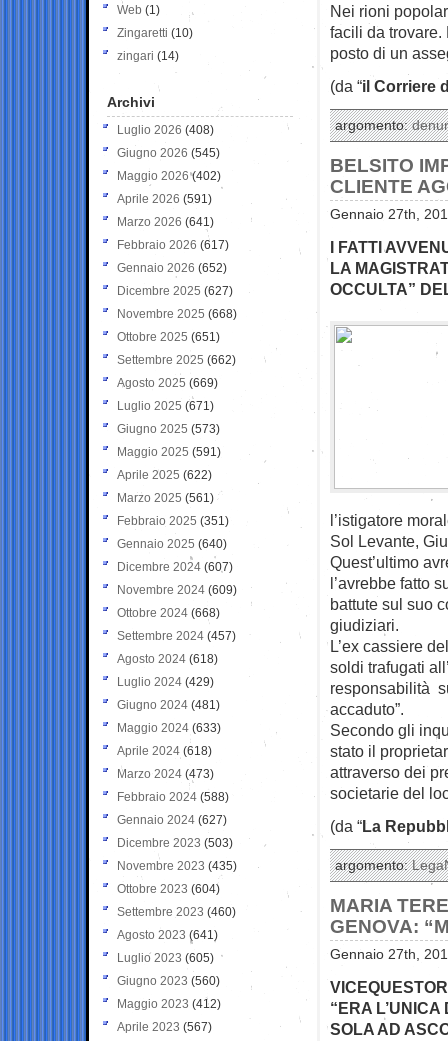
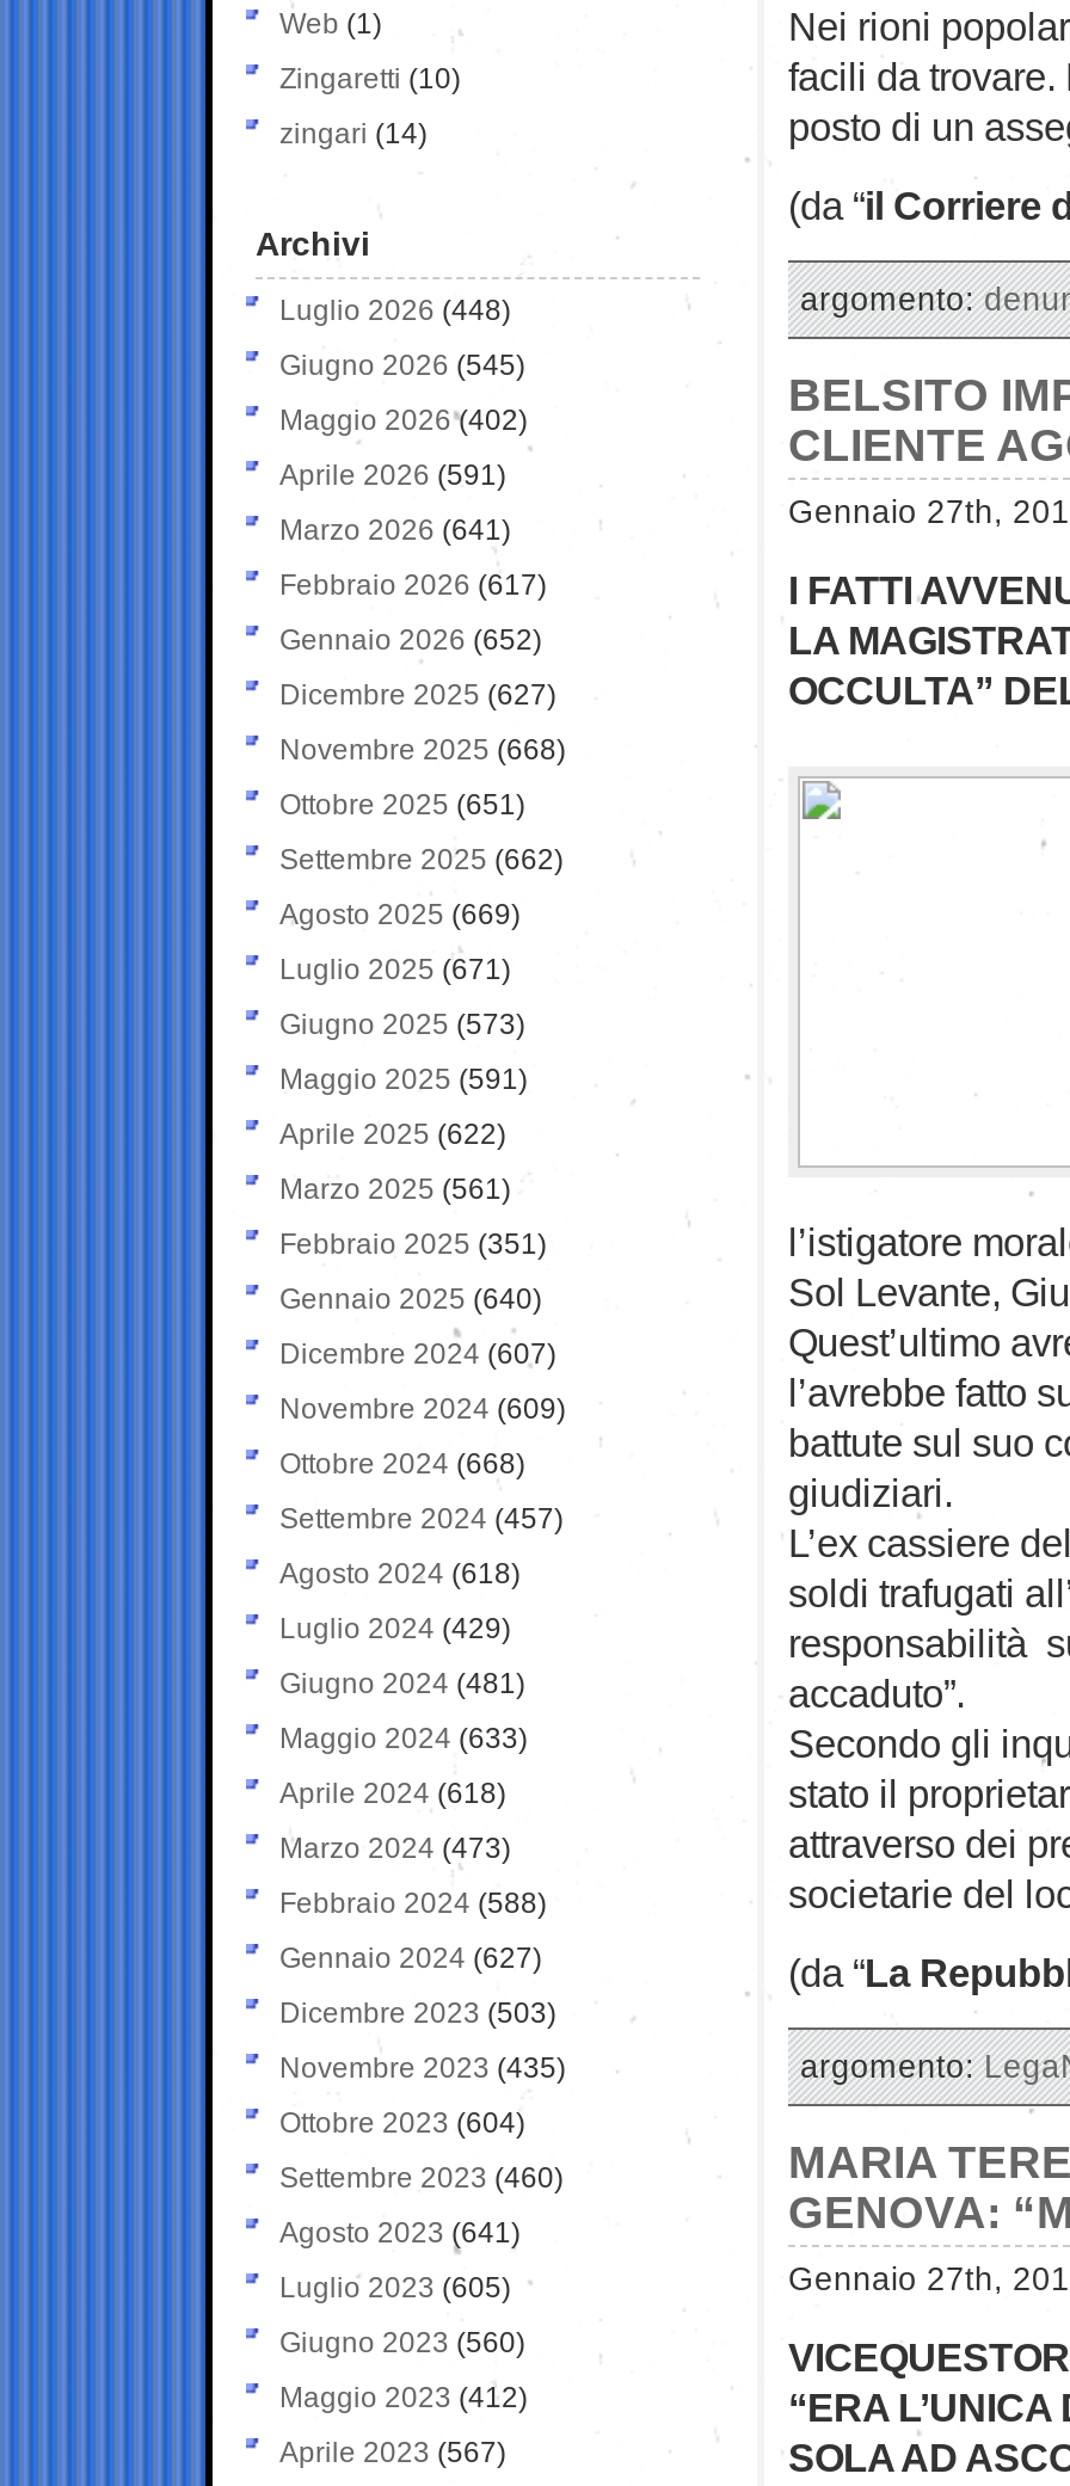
[117,123,214,137] Luglio 2026 (408) -> [279,293,511,327] Luglio 2026 (448)

